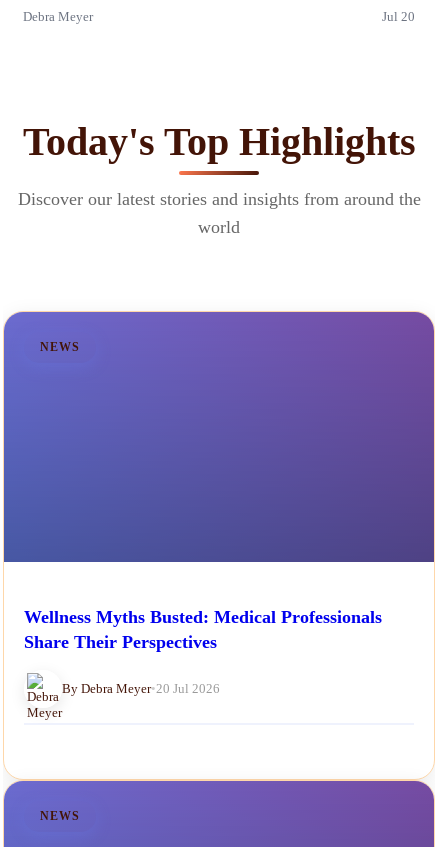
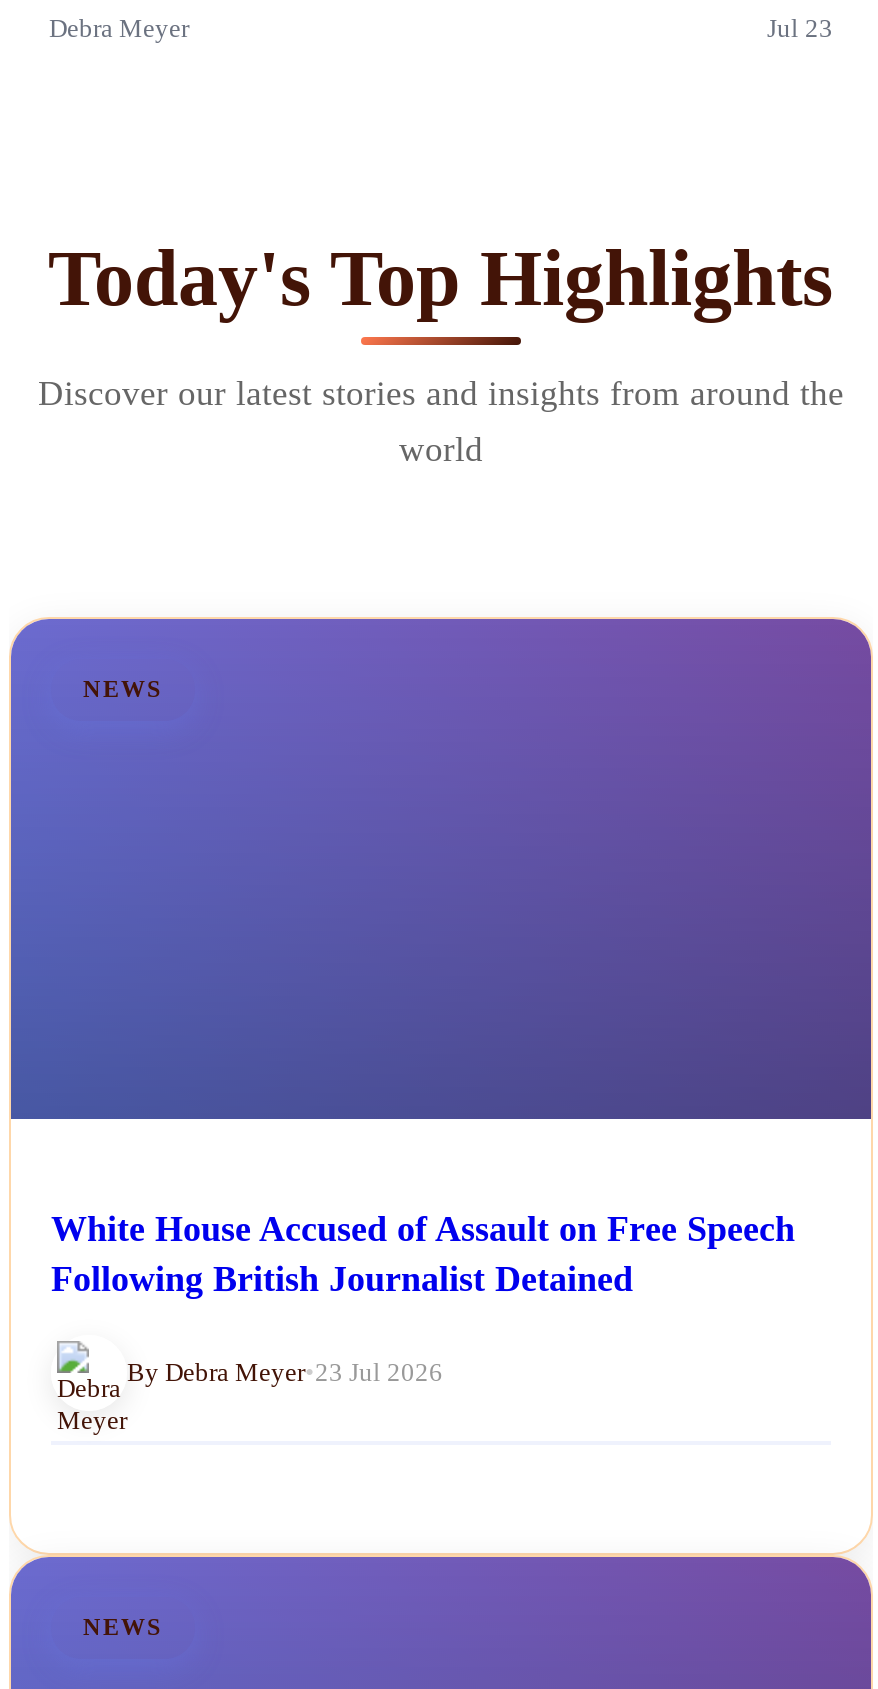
[382,10,415,24] Jul 20 -> [767,15,833,43] Jul 23
[24,607,382,652] Wellness Myths Busted: Medical Professionals | Share Their Perspectives -> [51,1209,795,1299] White House Accused of Assault on Free Speech | Following British Journalist Detained
[62,681,220,696] By Debra Meyer • 20 Jul 2026 -> [127,1357,443,1387] By Debra Meyer • 23 Jul 2026

